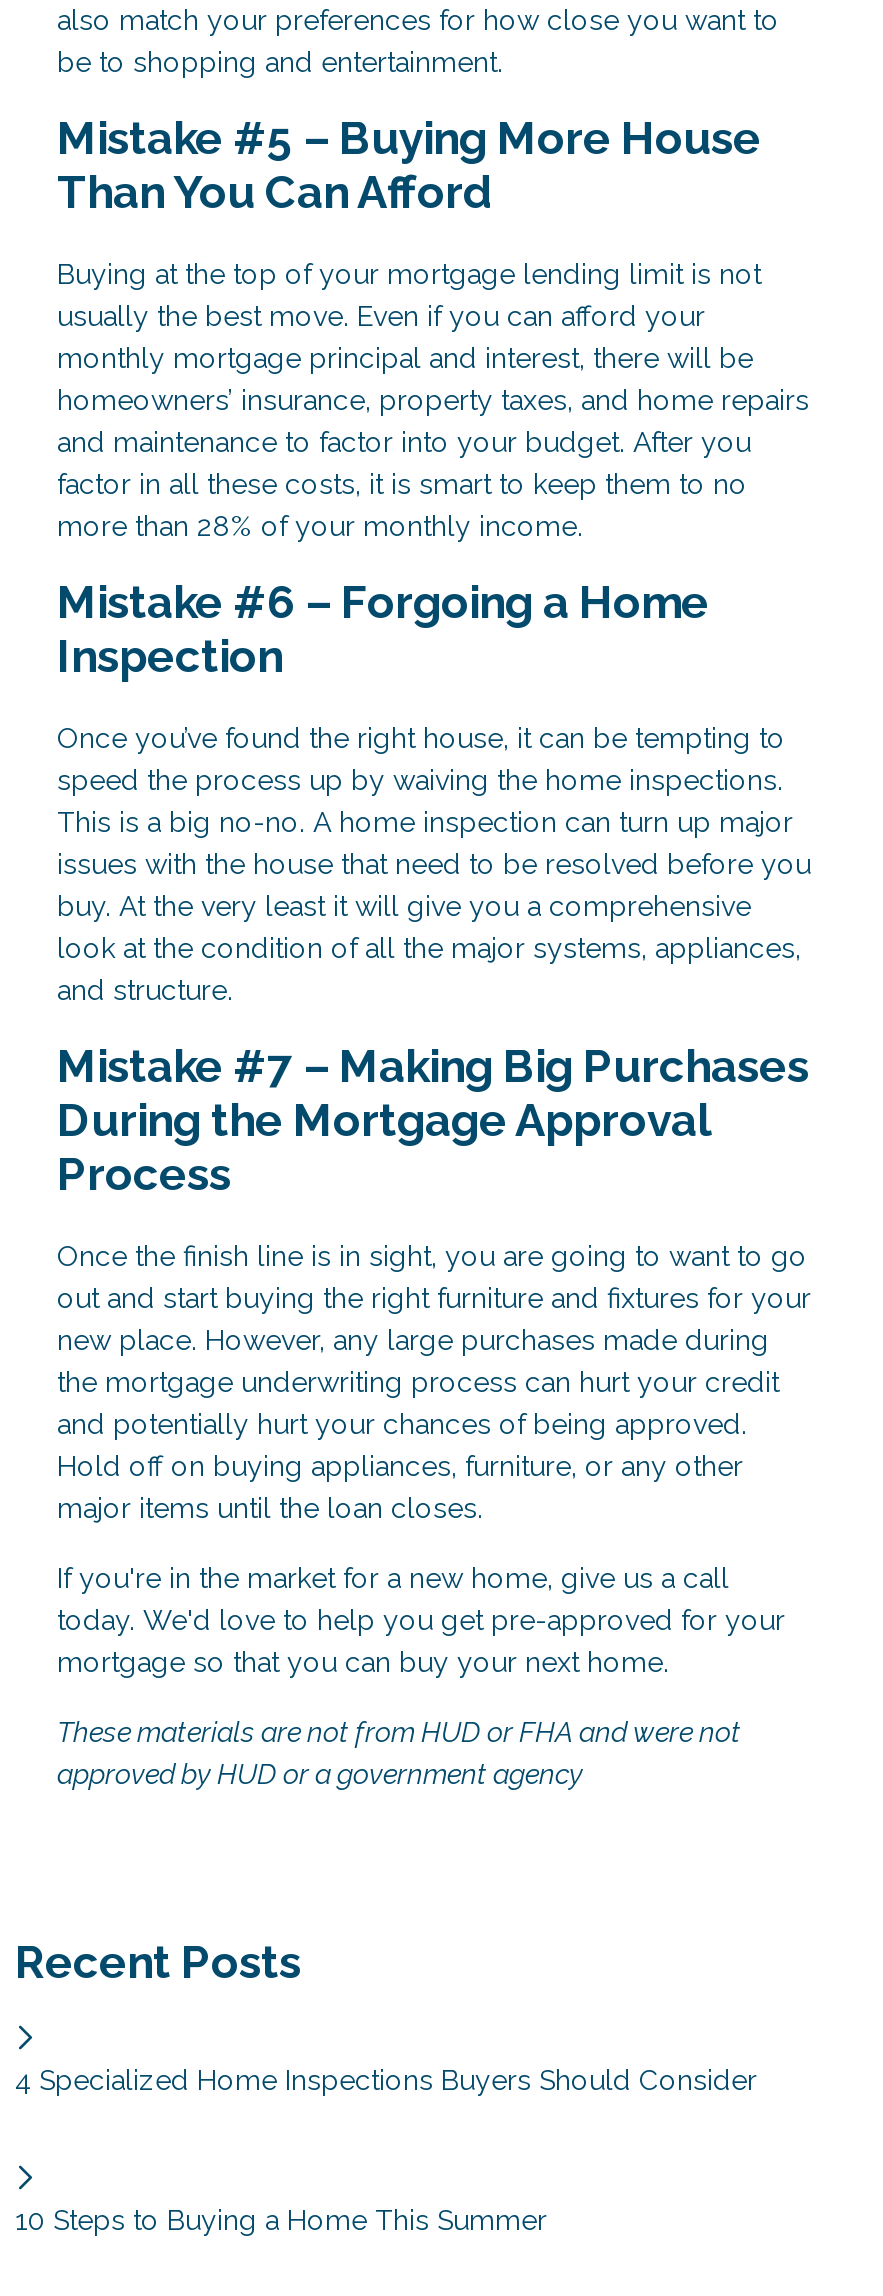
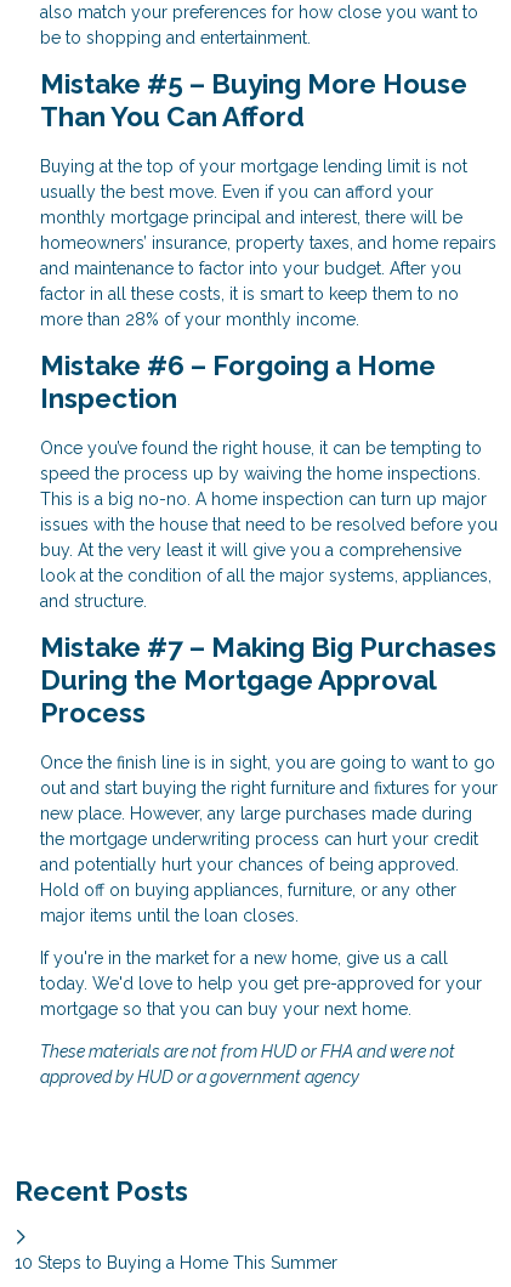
[15,2064,757,2096] 4 Specialized Home Inspections Buyers Should Consider -> none

